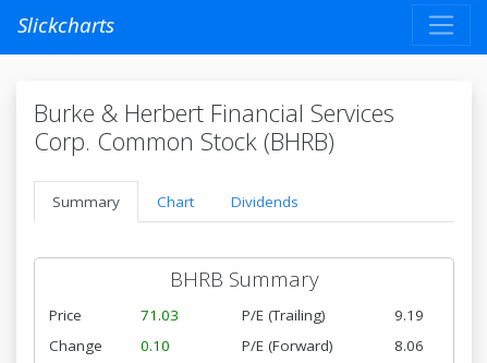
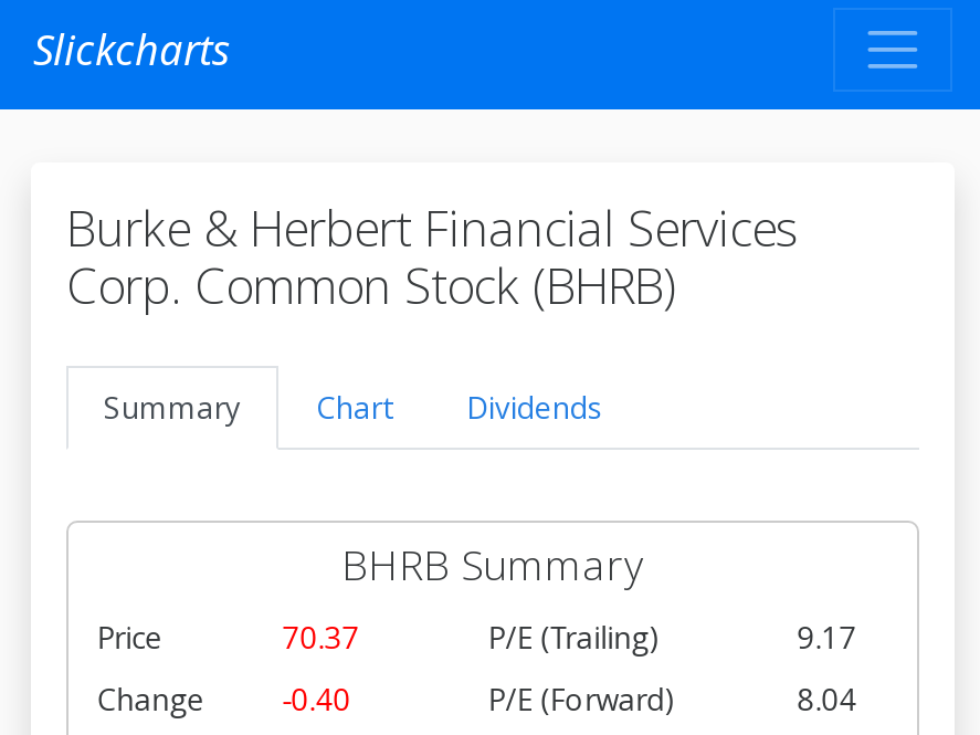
[140,306,178,325] 71.03 -> [282,619,360,659] 70.37
[394,306,424,325] 9.19 -> [797,619,857,659] 9.17
[49,336,170,356] Change 0.10 -> [97,681,351,720] Change -0.40
[394,336,424,356] 8.06 -> [797,681,857,720] 8.04

